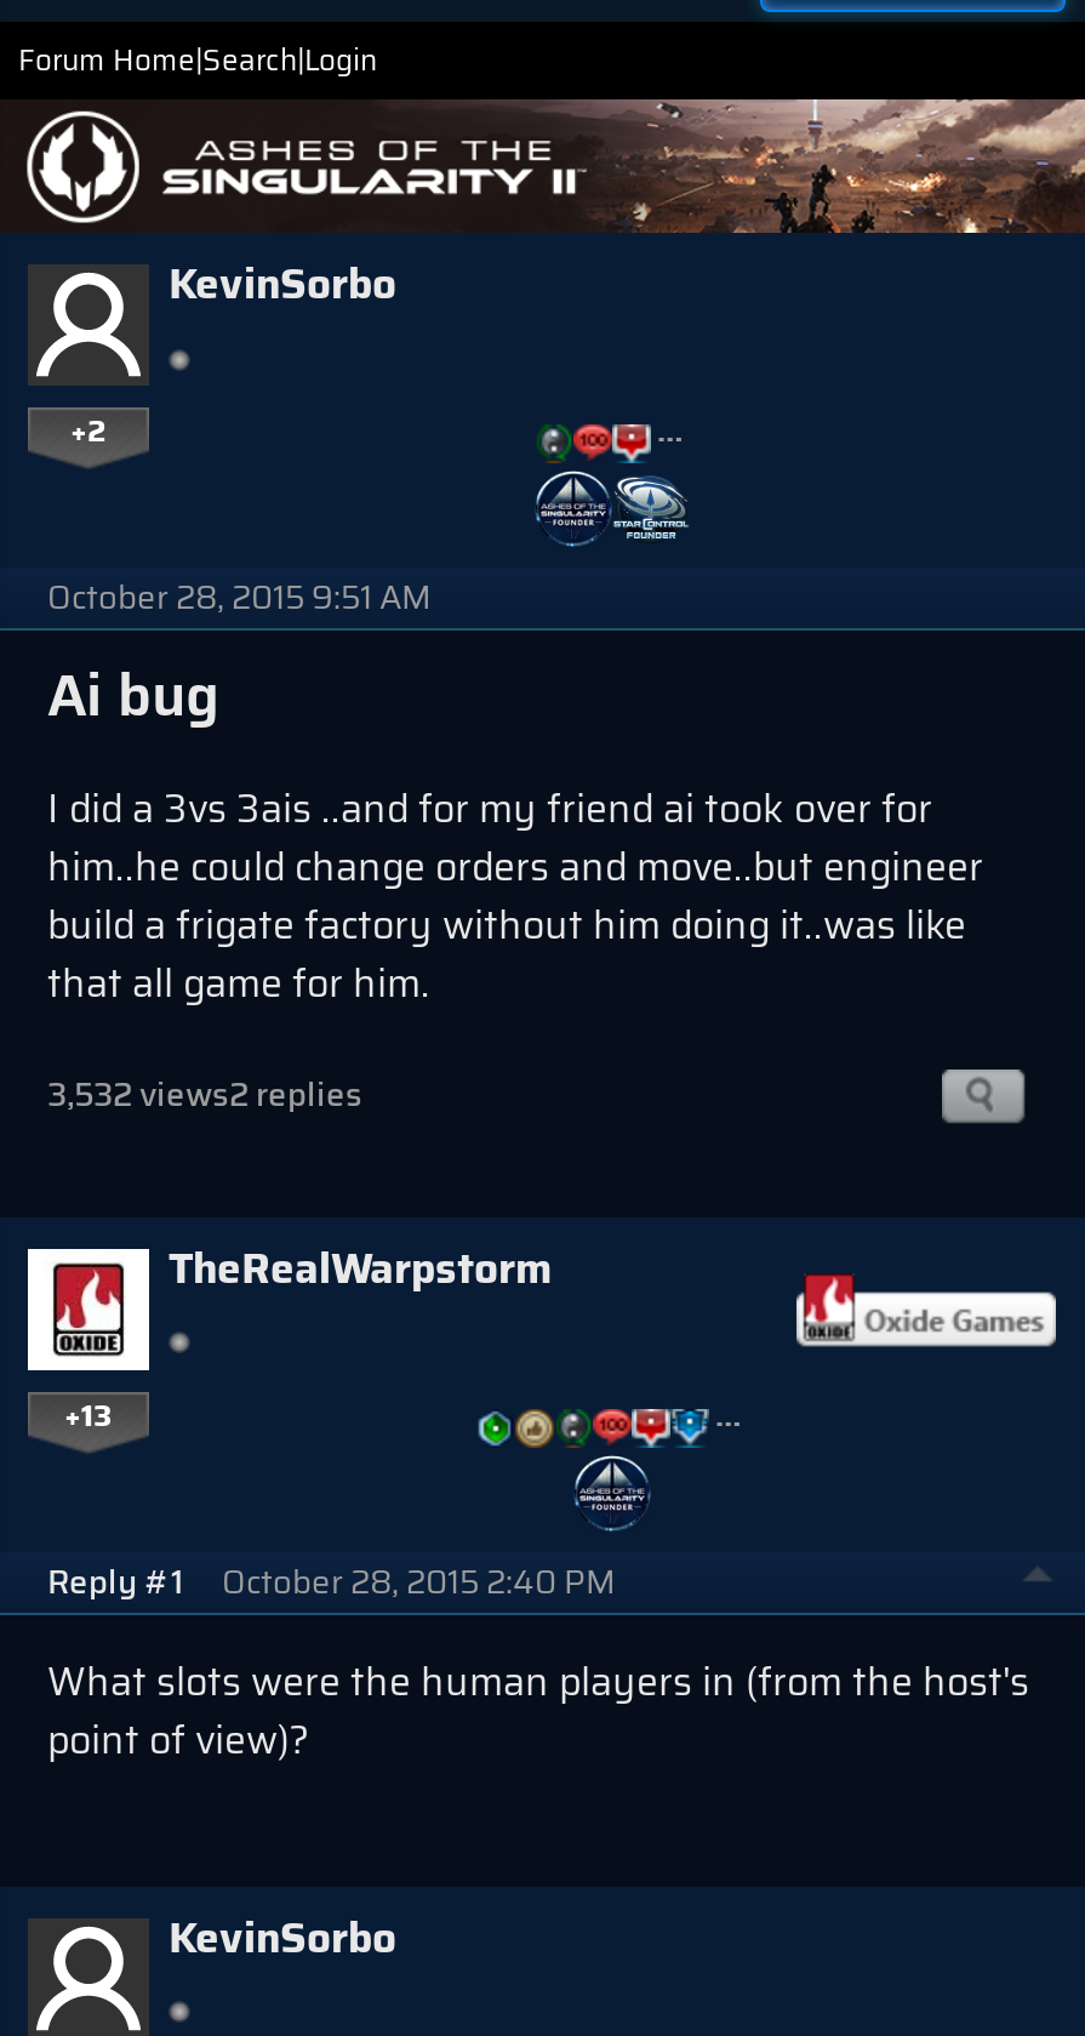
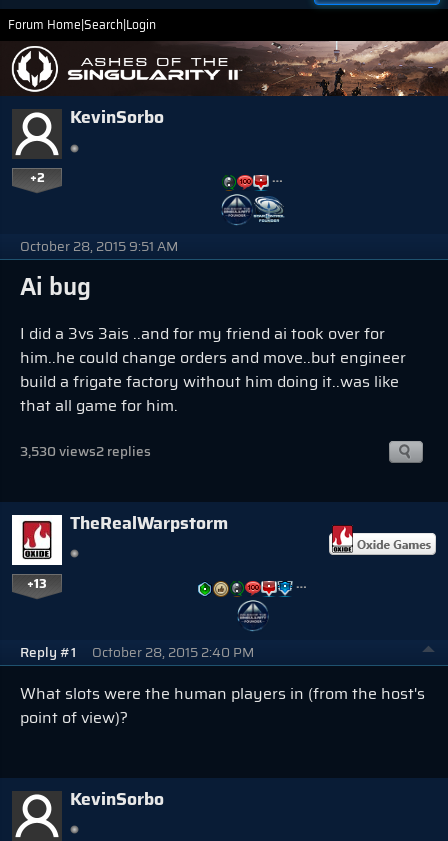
[47,1070,362,1121] 3,532 views2 replies -> [20,441,151,462] 3,530 views2 replies

